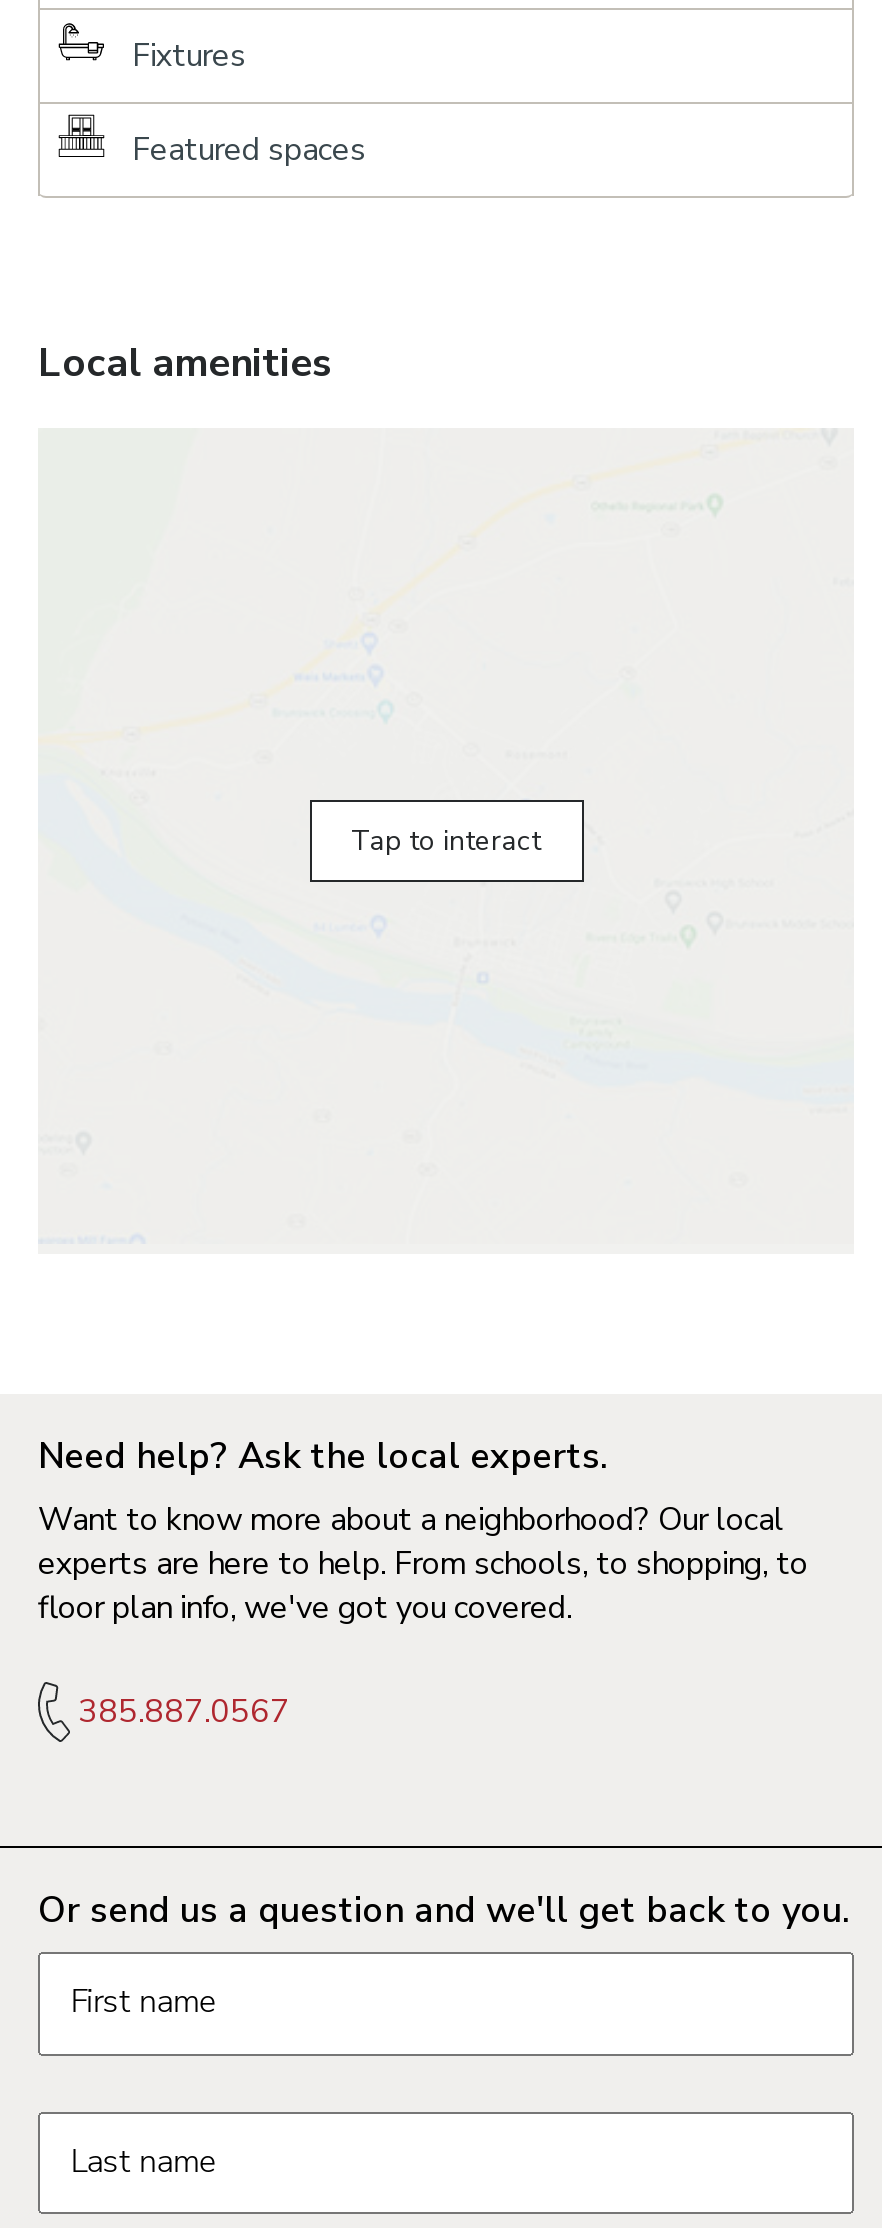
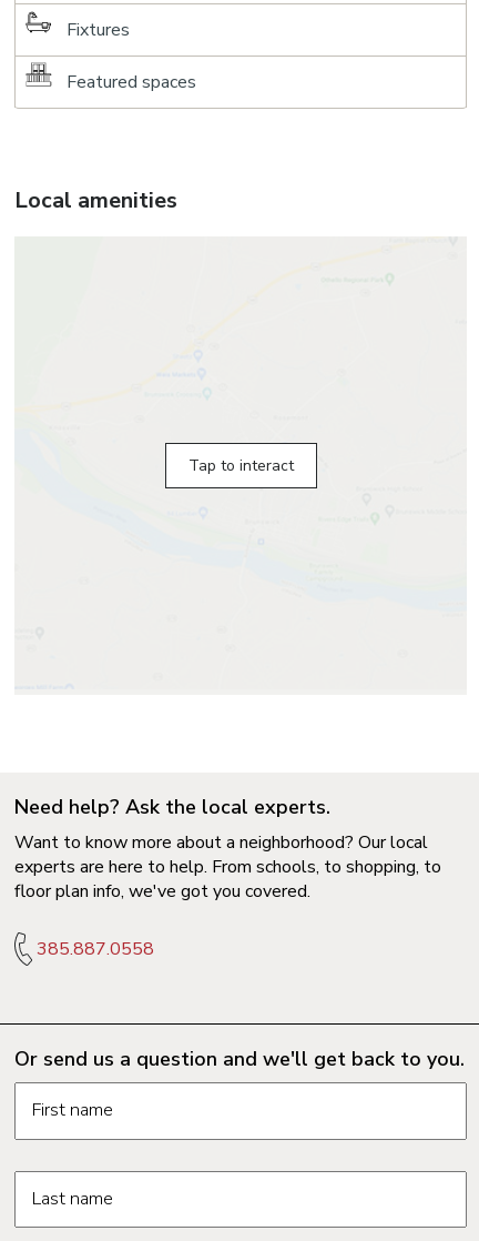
[78,1690,290,1734] 385.887.0567 -> [37,937,154,961] 385.887.0558

